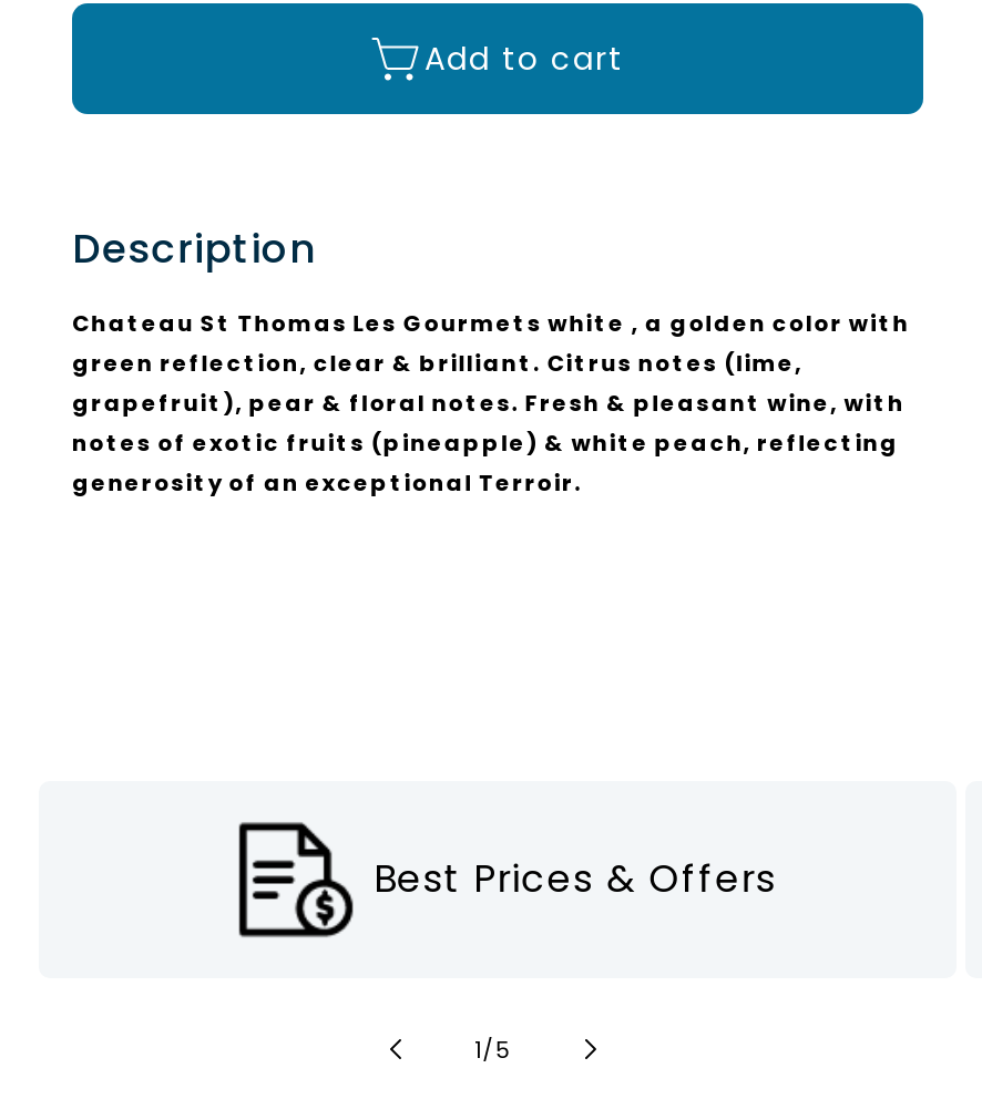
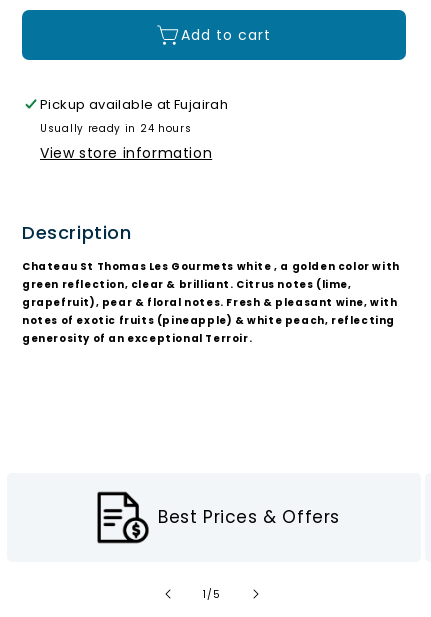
none -> [40,95,228,163] Pickup available at Fujairah | Usually ready in 24 hours | View store information

